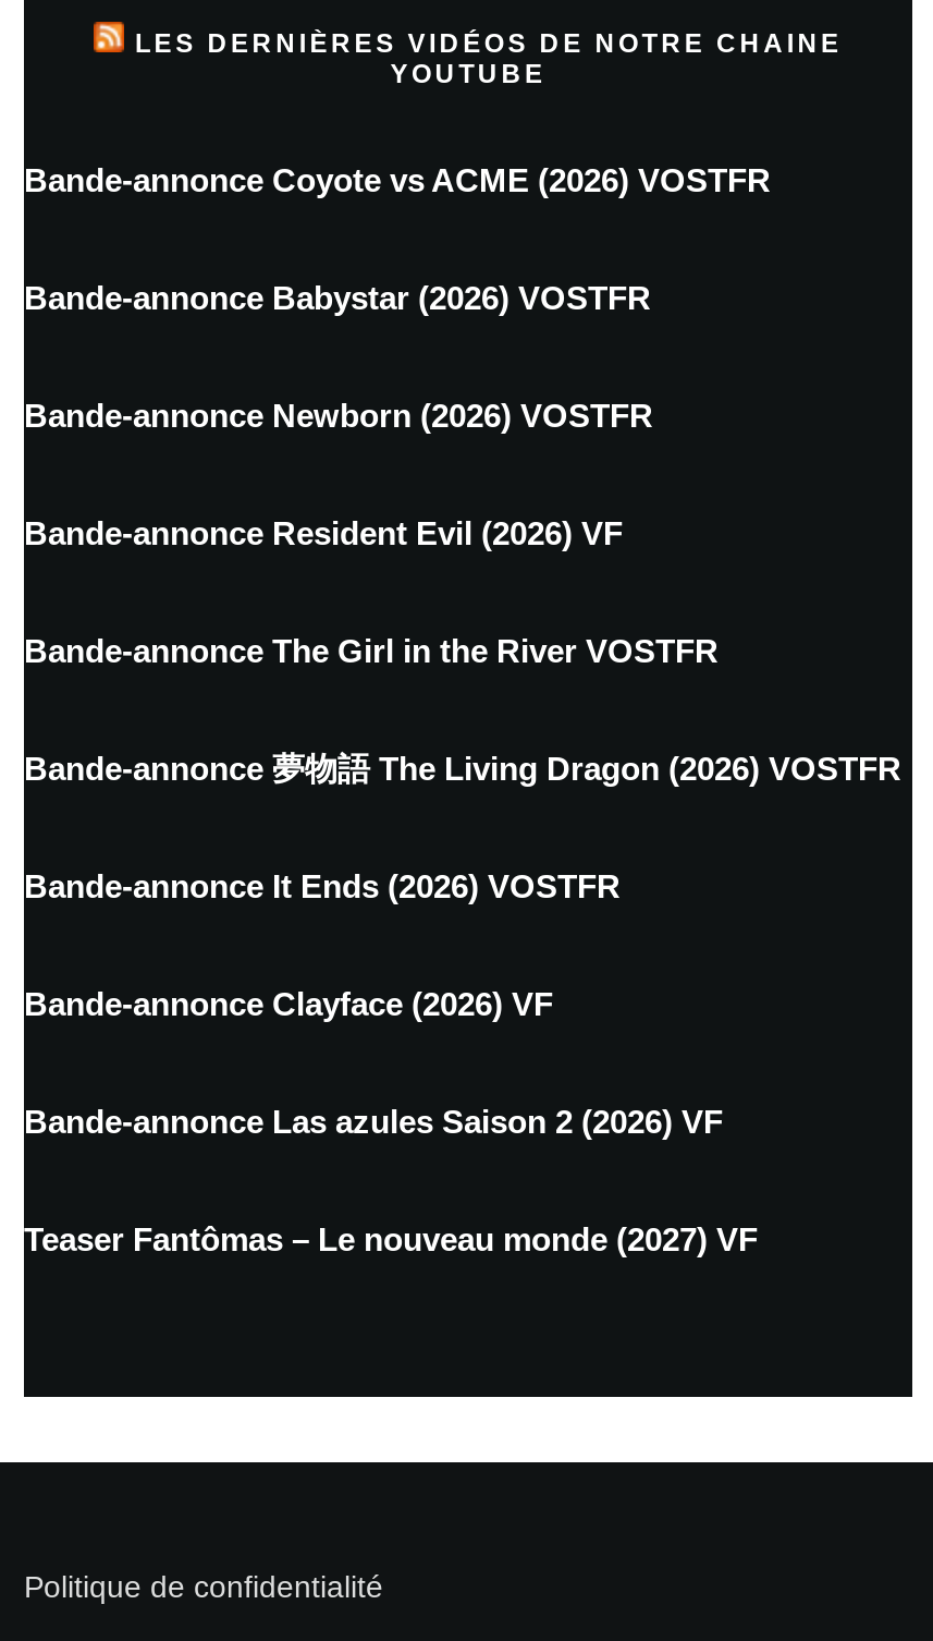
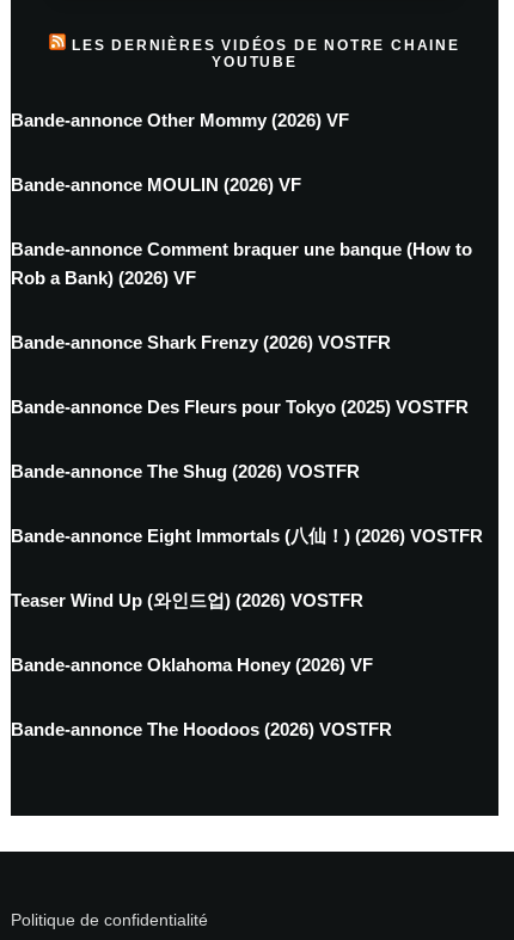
[24,161,771,198] Bande-annonce Coyote vs ACME (2026) VOSTFR -> [11,110,349,130] Bande-annonce Other Mommy (2026) VF
[24,279,651,316] Bande-annonce Babystar (2026) VOSTFR -> [11,174,301,194] Bande-annonce MOULIN (2026) VF
[24,396,653,433] Bande-annonce Newborn (2026) VOSTFR -> [11,239,472,288] Bande-annonce Comment braquer une banque (How to | Rob a Bank) (2026) VF
[24,514,623,551] Bande-annonce Resident Evil (2026) VF -> [11,332,391,352] Bande-annonce Shark Frenzy (2026) VOSTFR
[24,632,719,669] Bande-annonce The Girl in the River VOSTFR -> [11,396,469,417] Bande-annonce Des Fleurs pour Tokyo (2025) VOSTFR
[24,749,901,786] Bande-annonce 夢物語 The Living Dragon (2026) VOSTFR -> [11,461,360,481] Bande-annonce The Shug (2026) VOSTFR
[24,867,621,904] Bande-annonce It Ends (2026) VOSTFR -> [11,525,483,546] Bande-annonce Eight Immortals (八仙！) (2026) VOSTFR
[24,985,553,1022] Bande-annonce Clayface (2026) VF -> [11,590,363,610] Teaser Wind Up (와인드업) (2026) VOSTFR
[24,1102,723,1139] Bande-annonce Las azules Saison 2 (2026) VF -> [11,654,373,675] Bande-annonce Oklahoma Honey (2026) VF
[24,1220,758,1257] Teaser Fantômas – Le nouveau monde (2027) VF -> [11,719,392,739] Bande-annonce The Hoodoos (2026) VOSTFR

